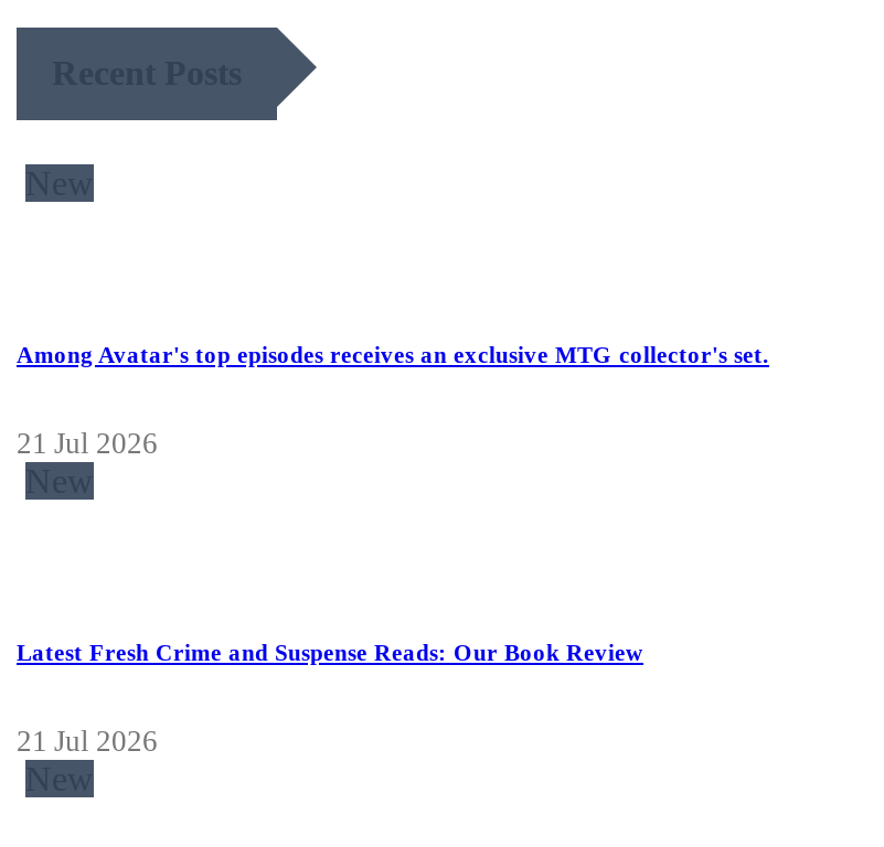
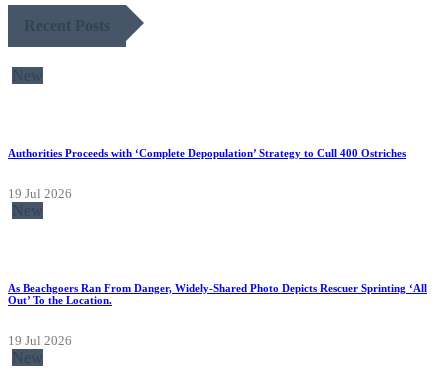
[17,341,769,367] Among Avatar's top episodes receives an exclusive MTG collector's set. -> [8,147,406,159] Authorities Proceeds with ‘Complete Depopulation’ Strategy to Cull 400 Ostriches
[17,427,158,460] 21 Jul 2026 -> [8,186,72,201] 19 Jul 2026
[17,638,643,665] Latest Fresh Crime and Suspense Reads: Our Book Review -> [8,282,427,306] As Beachgoers Ran From Danger, Widely-Shared Photo Depicts Rescuer Sprinting ‘All | Out’ To the Location.
[17,724,158,757] 21 Jul 2026 -> [8,333,72,348] 19 Jul 2026

